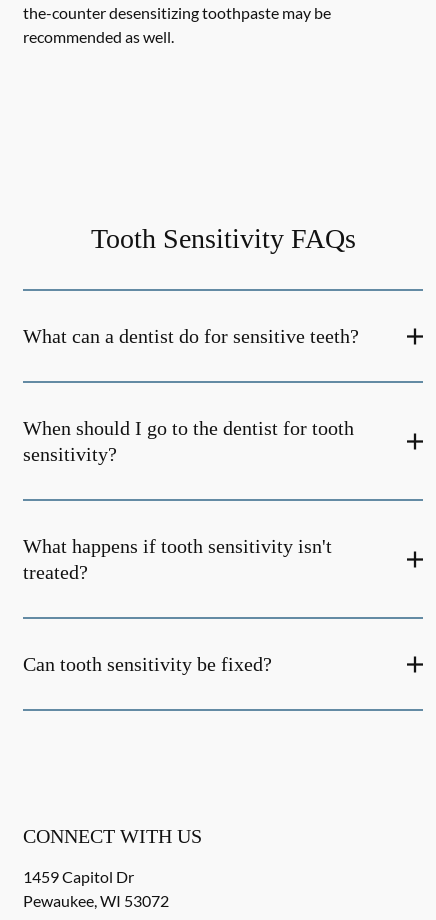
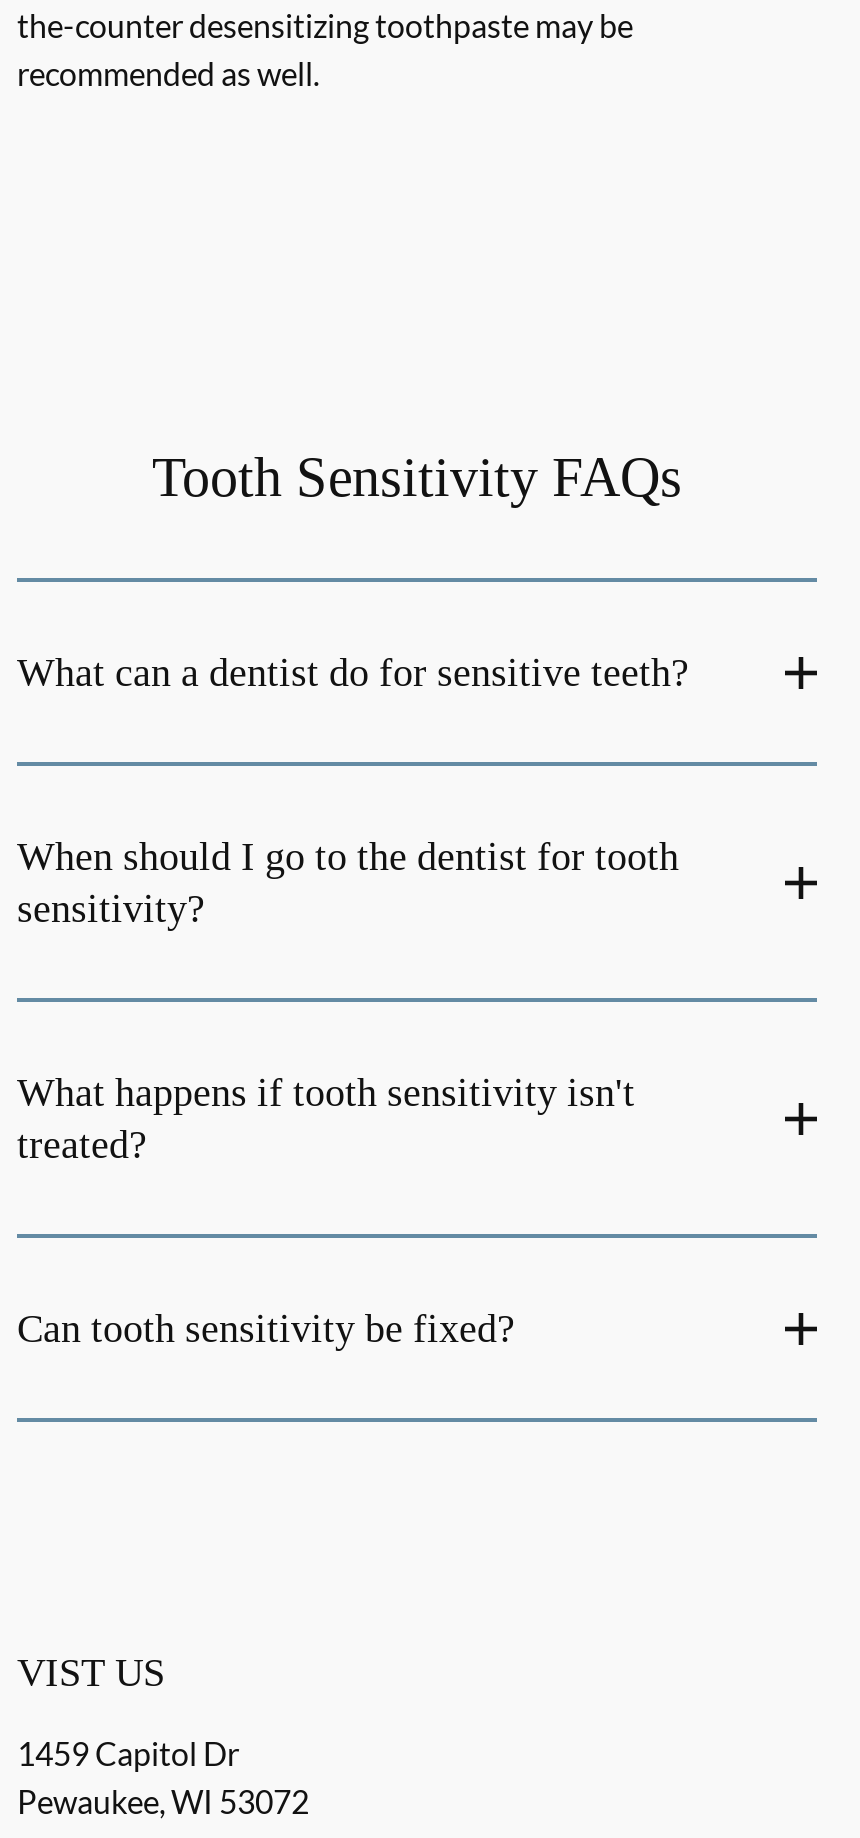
[23,825,202,847] CONNECT WITH US -> [17,1650,165,1694] VIST US

